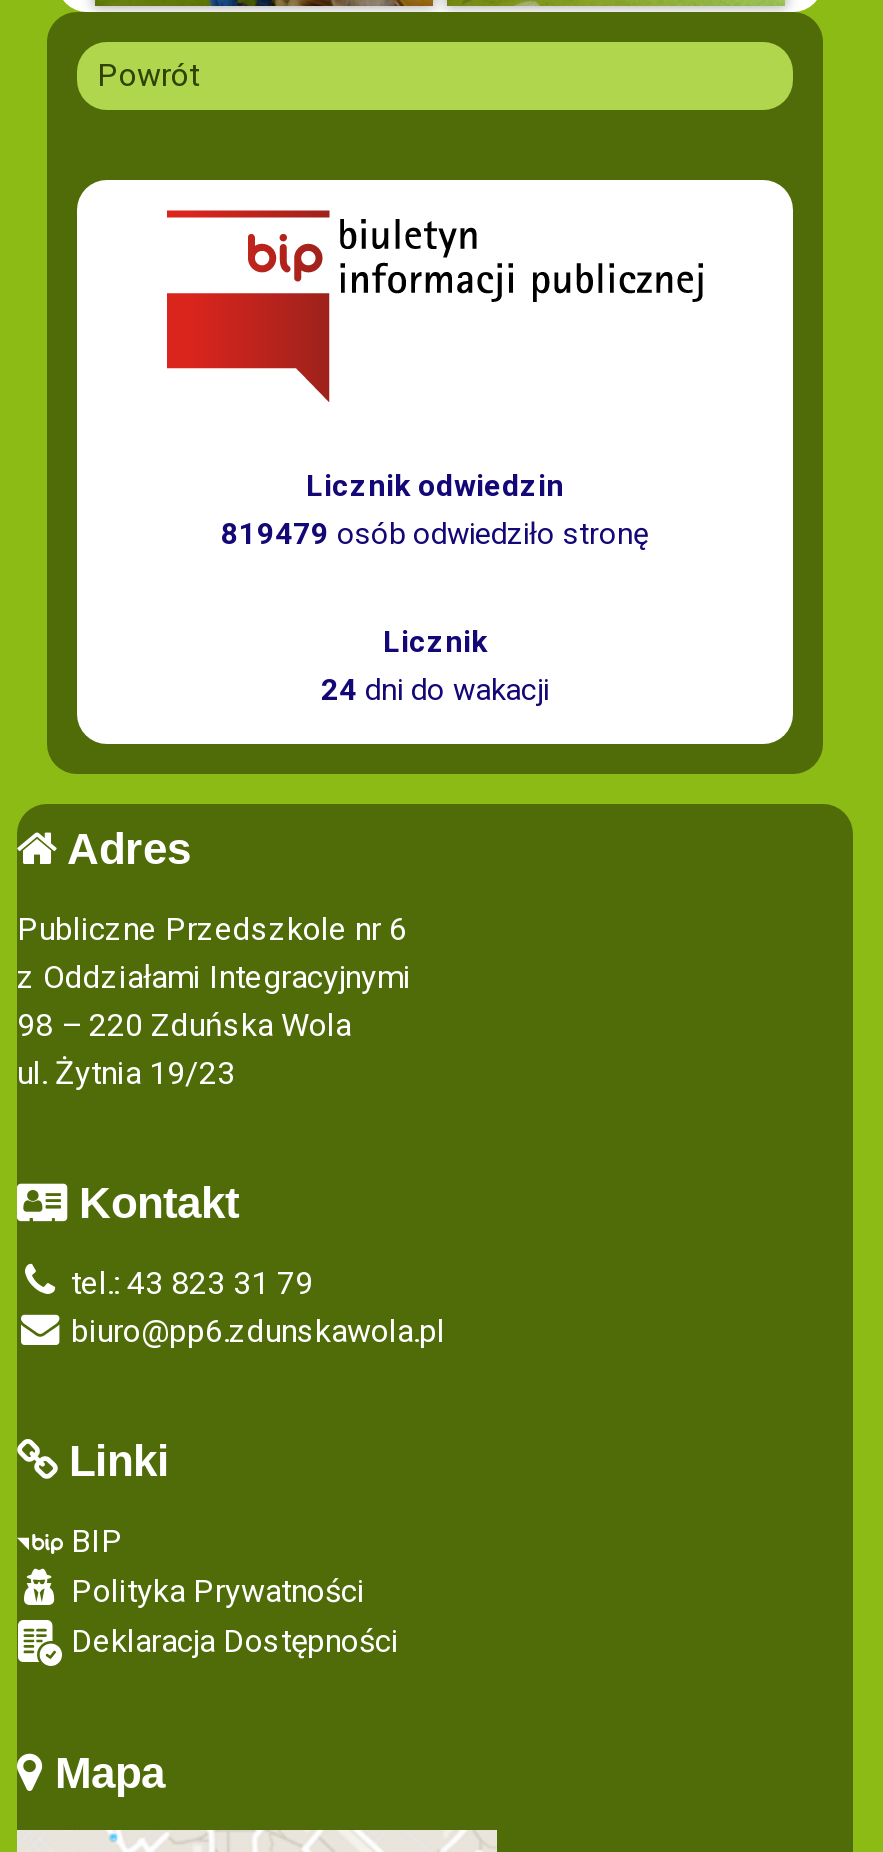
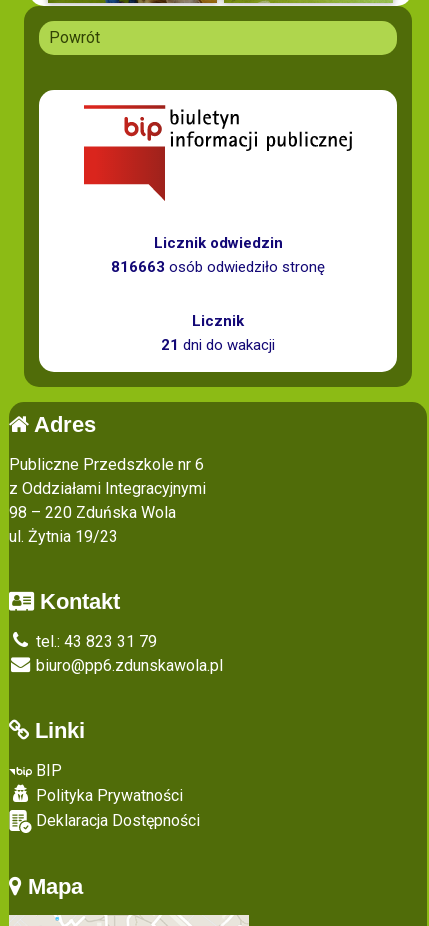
[221,516,649,552] 819479 osób odwiedziło stronę -> [111,258,325,276] 816663 osób odwiedziło stronę
[321,672,549,708] 24 dni do wakacji -> [161,336,275,354] 21 dni do wakacji

